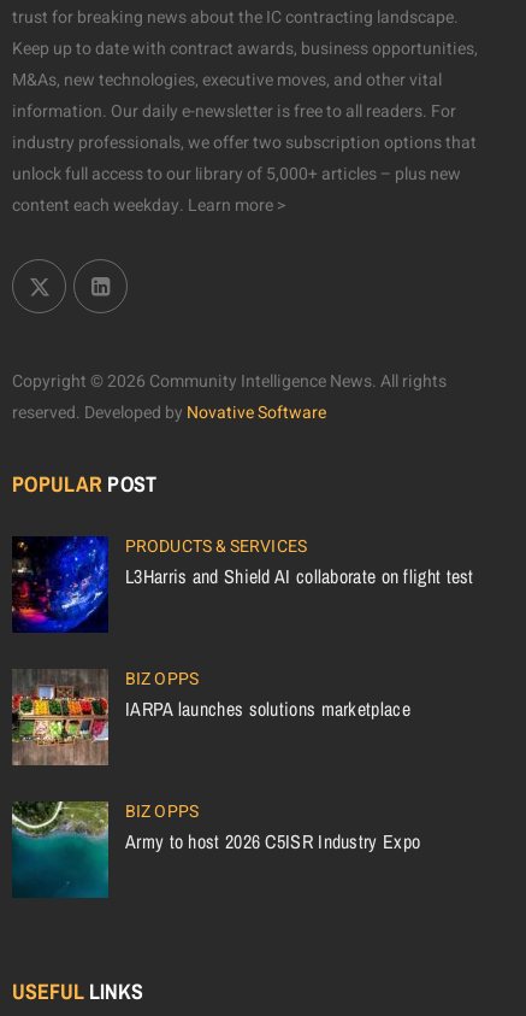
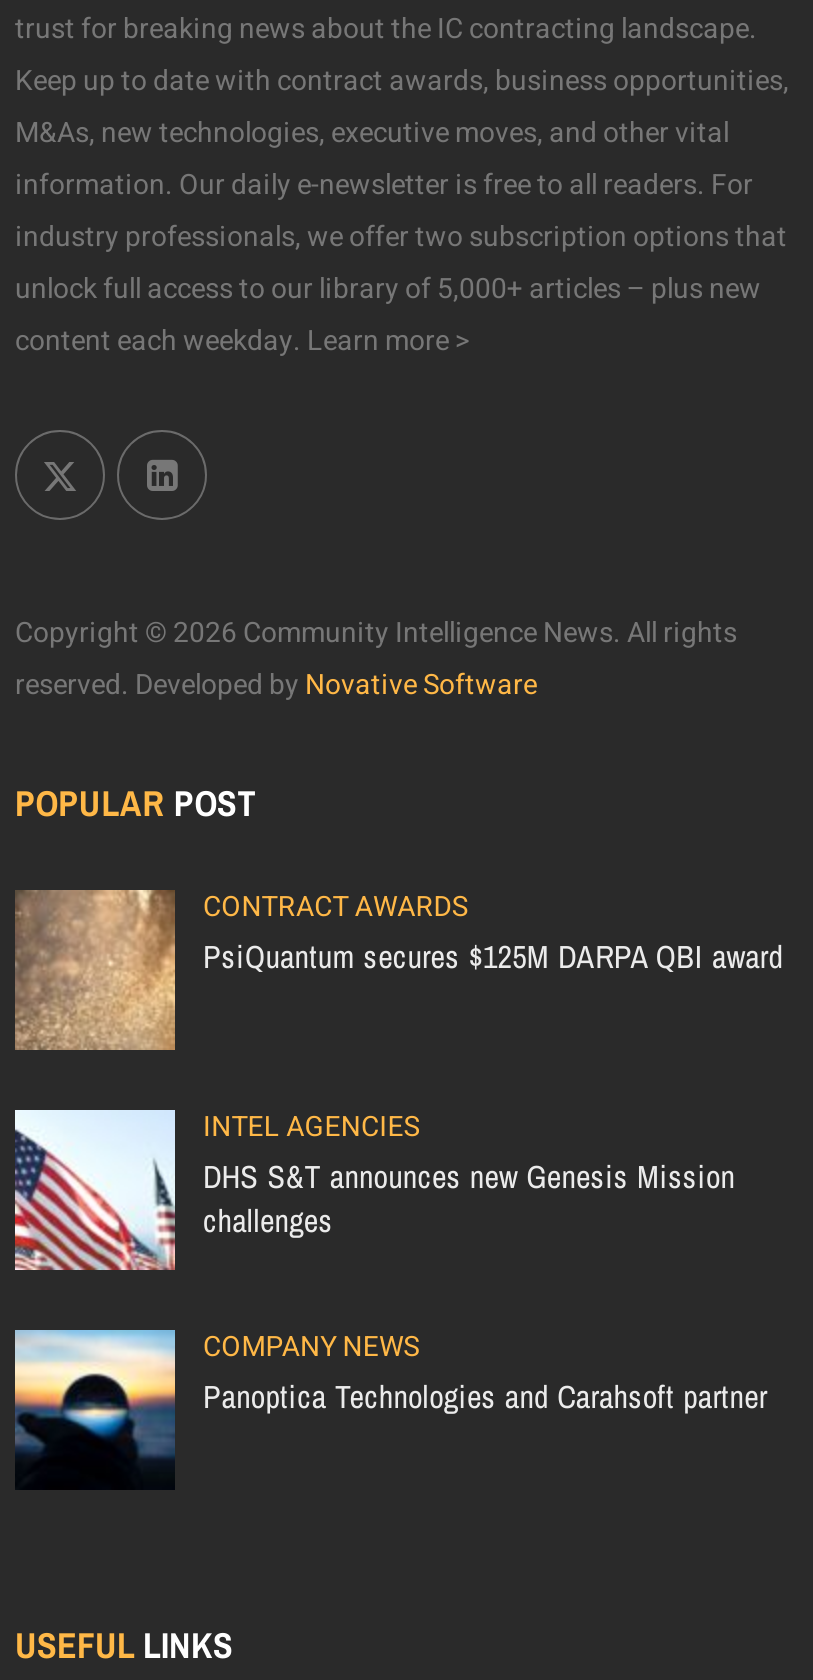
[11,533,474,634] [image] | PRODUCTS & SERVICES | L3Harris and Shield AI collaborate on flight test -> [13,885,783,1052] [image] | CONTRACT AWARDS | PsiQuantum secures $125M DARPA QBI award
[11,666,410,767] [image] | BIZ OPPS | IARPA launches solutions marketplace -> [13,1105,735,1270] [image] | INTEL AGENCIES | DHS S&T announces new Genesis Mission | challenges
[11,799,420,899] [image] | BIZ OPPS | Army to host 2026 C5ISR Industry Expo -> [13,1325,767,1490] [image] | COMPANY NEWS | Panoptica Technologies and Carahsoft partner

